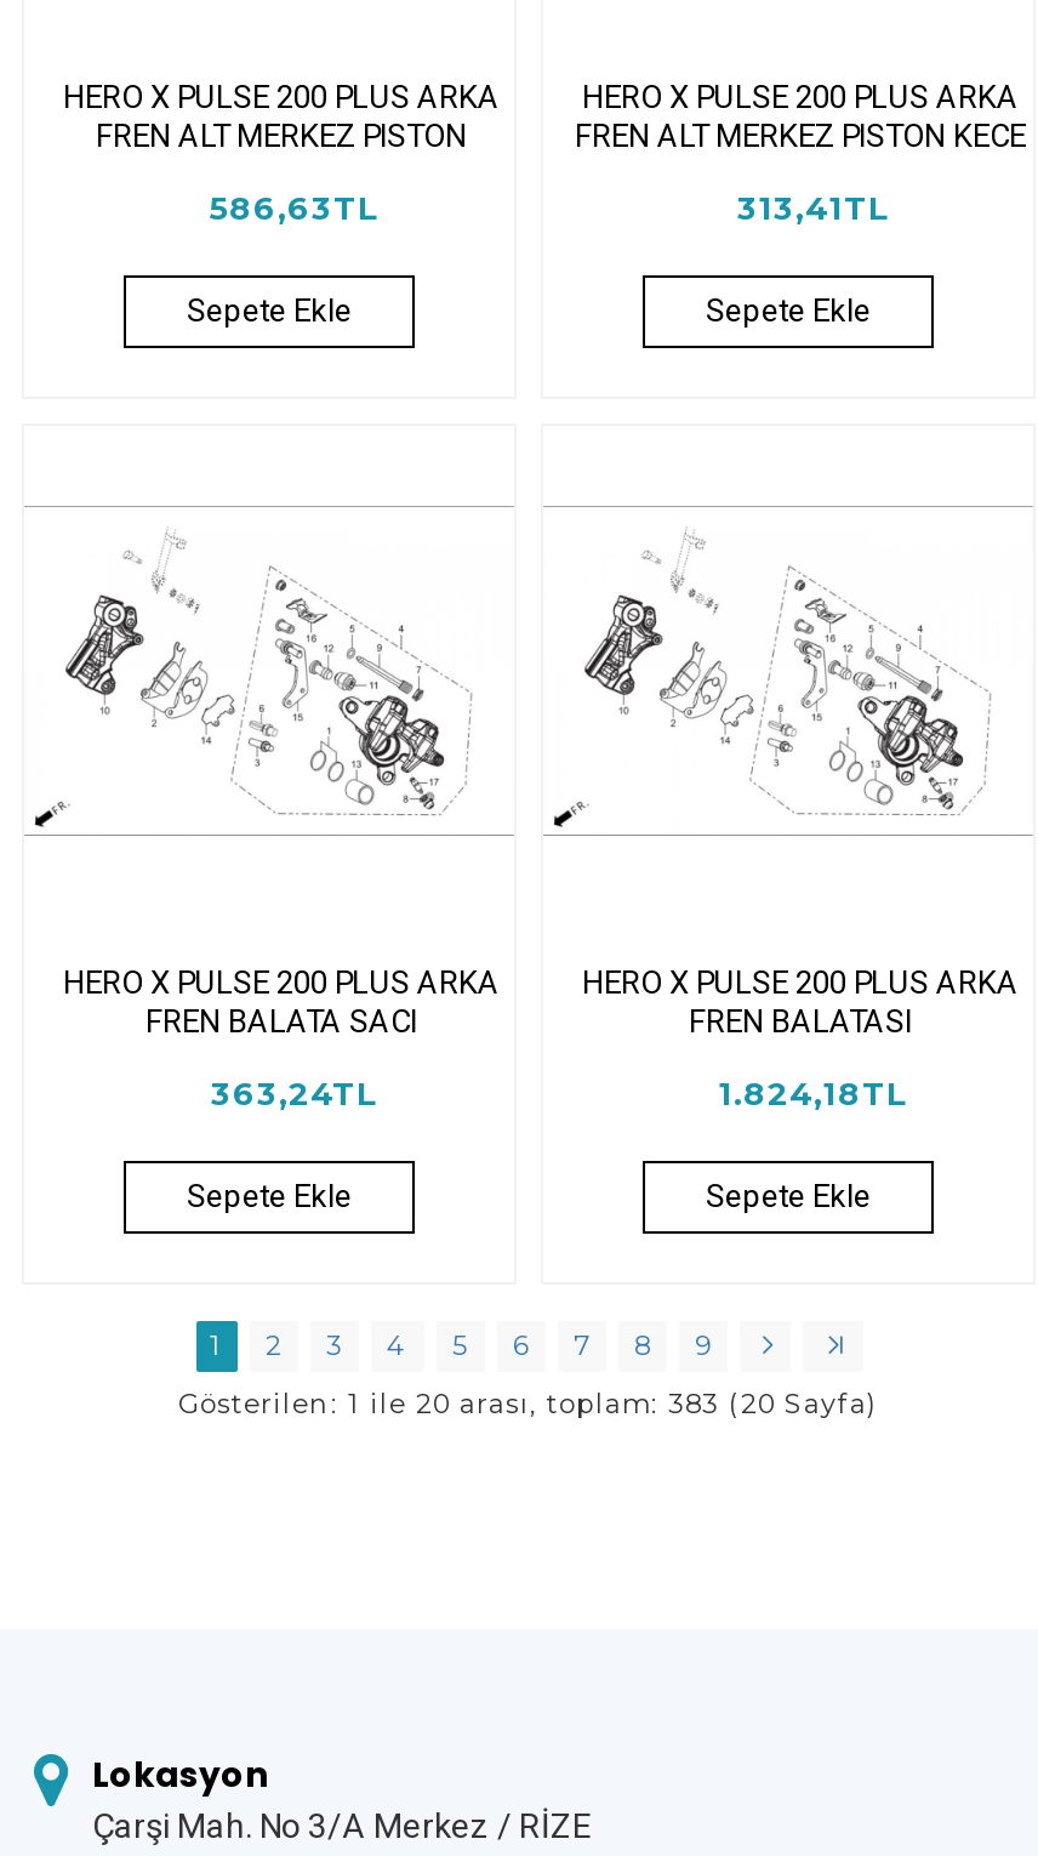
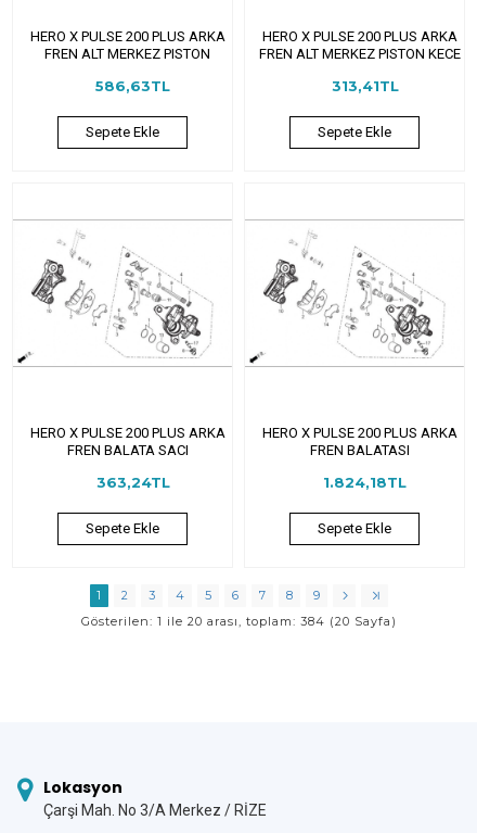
[178,1386,879,1420] Gösterilen: 1 ile 20 arası, toplam: 383 (20 Sayfa) -> [81,613,396,629] Gösterilen: 1 ile 20 arası, toplam: 384 (20 Sayfa)

